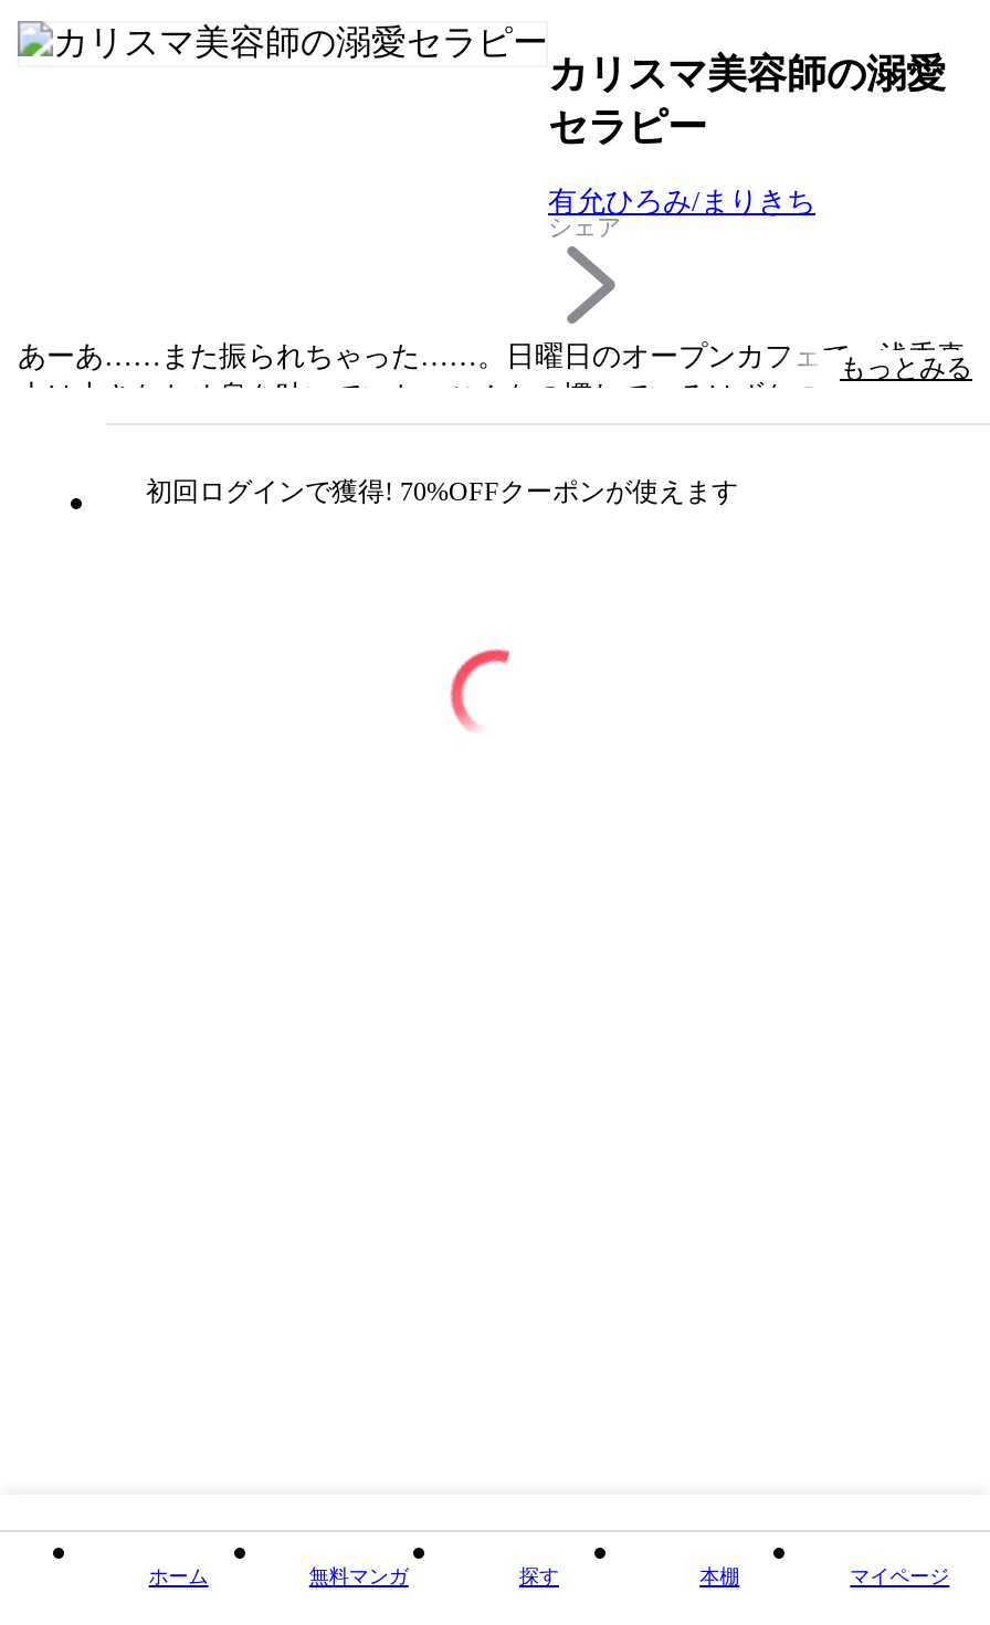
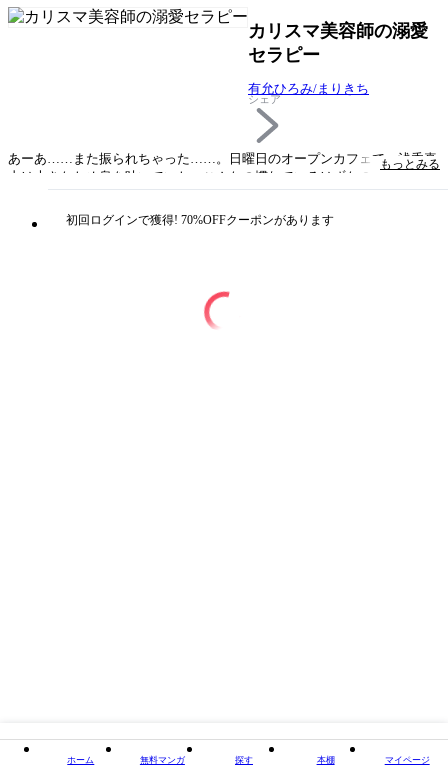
[146,476,738,507] 初回ログインで獲得! 70%OFFクーポンが使えます -> [66,213,334,227] 初回ログインで獲得! 70%OFFクーポンがあります

